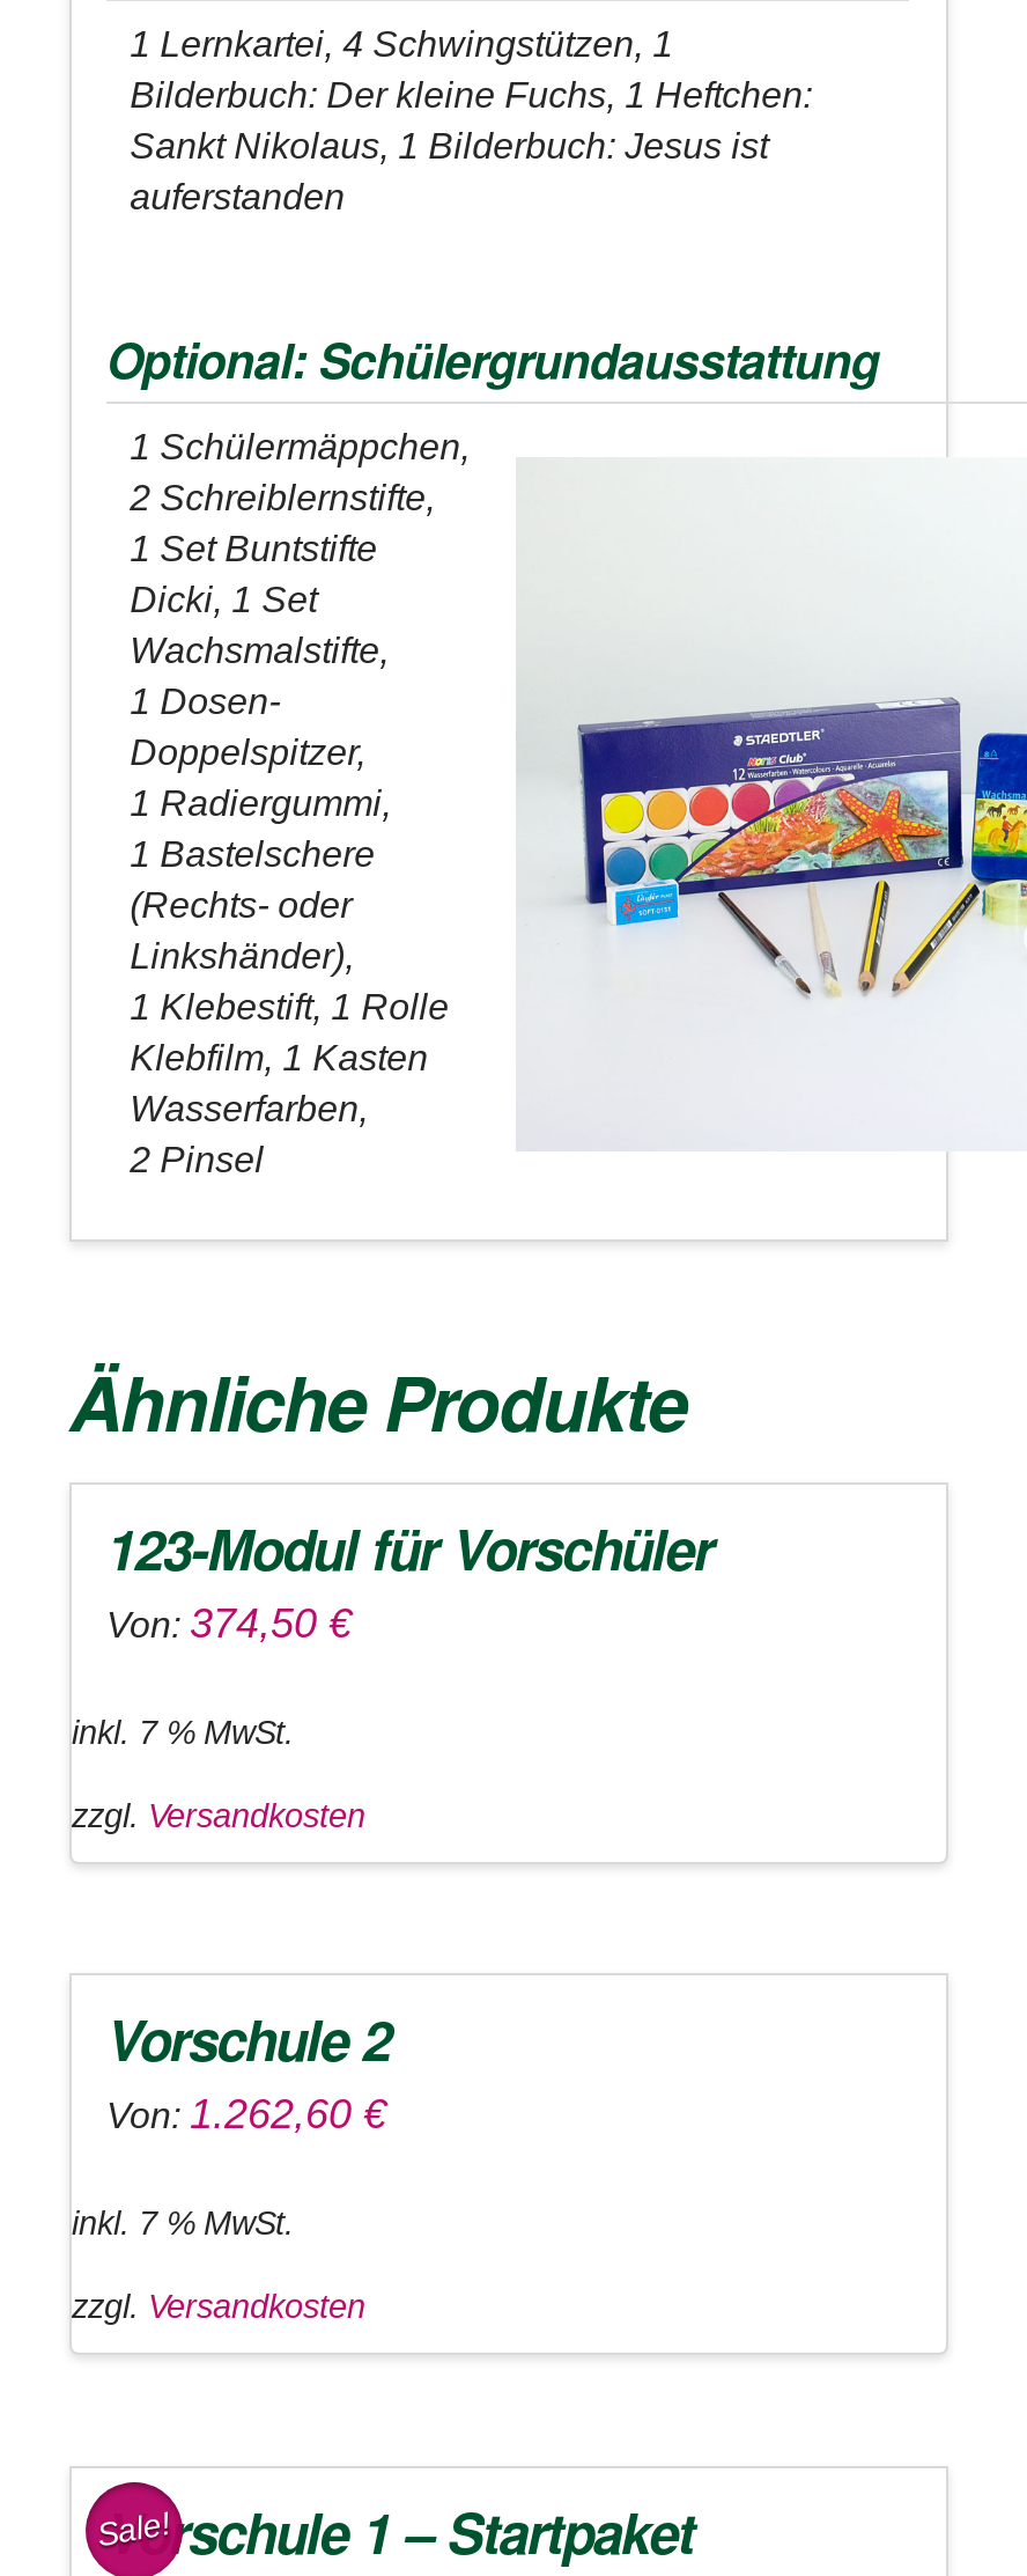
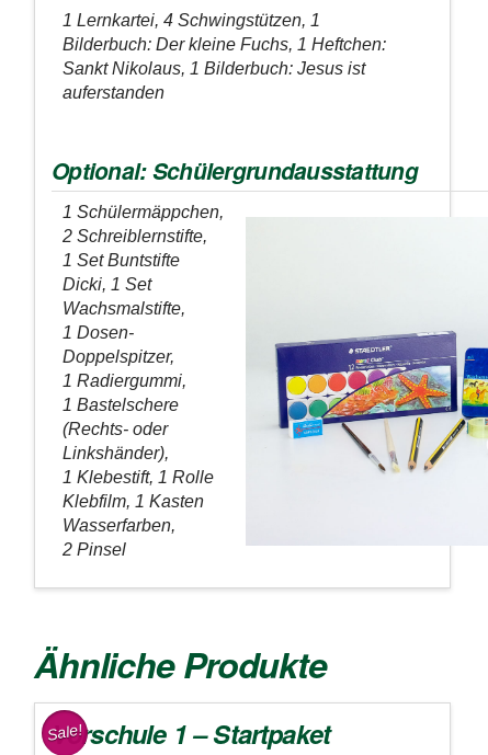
[72,1509,713,2324] 123-Modul für Vorschüler | Von: 374,50 € | inkl. 7 % MwSt. | zzgl. Versandkosten | Vorschule 2 | Von: 1.262,60 € | inkl. 7 % MwSt. | zzgl. Versandkosten -> none

